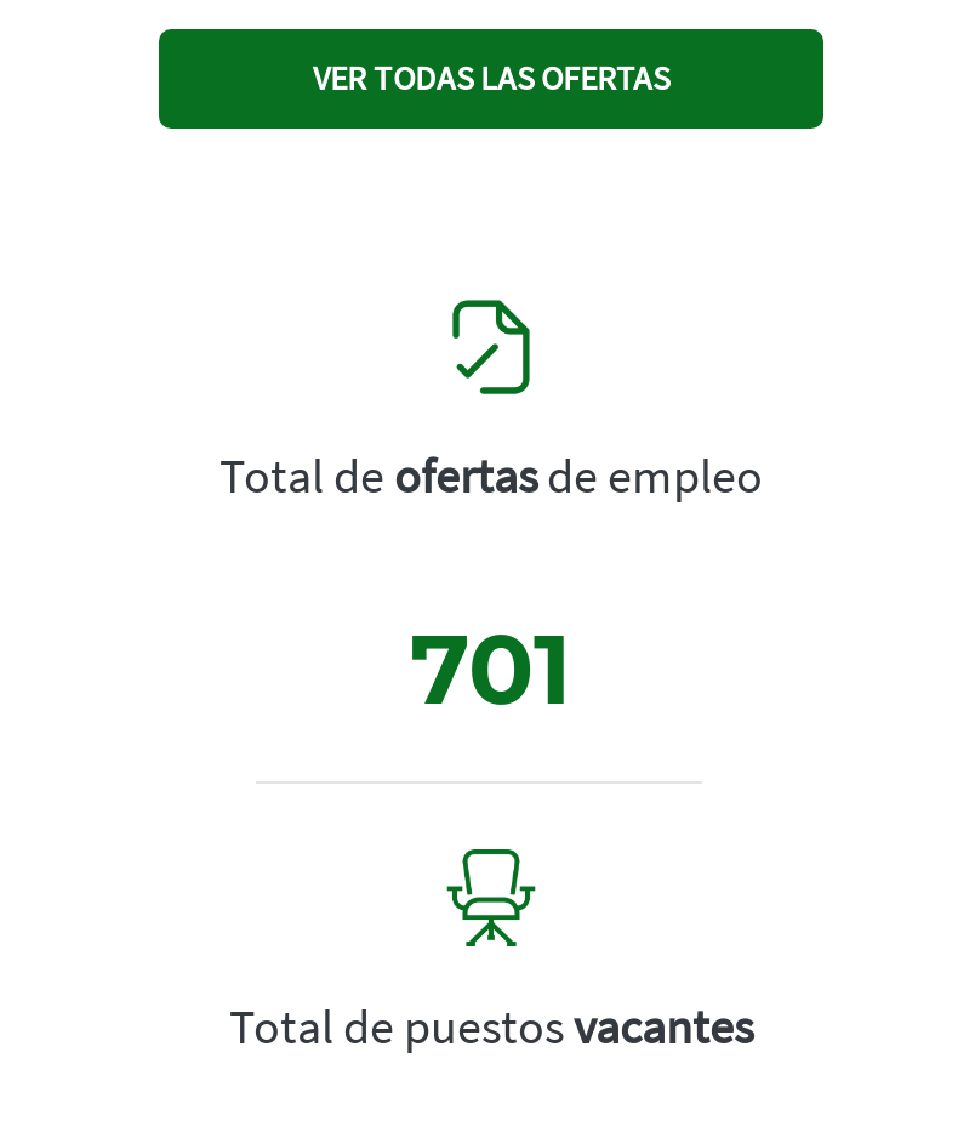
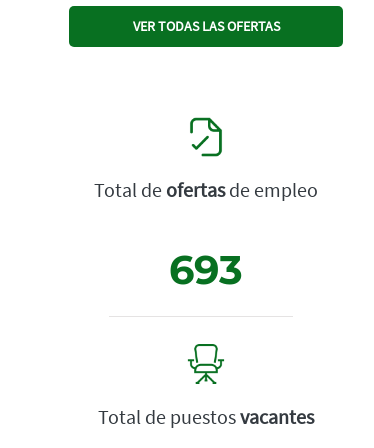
[410,608,572,727] 701 -> [169,245,243,294] 693

